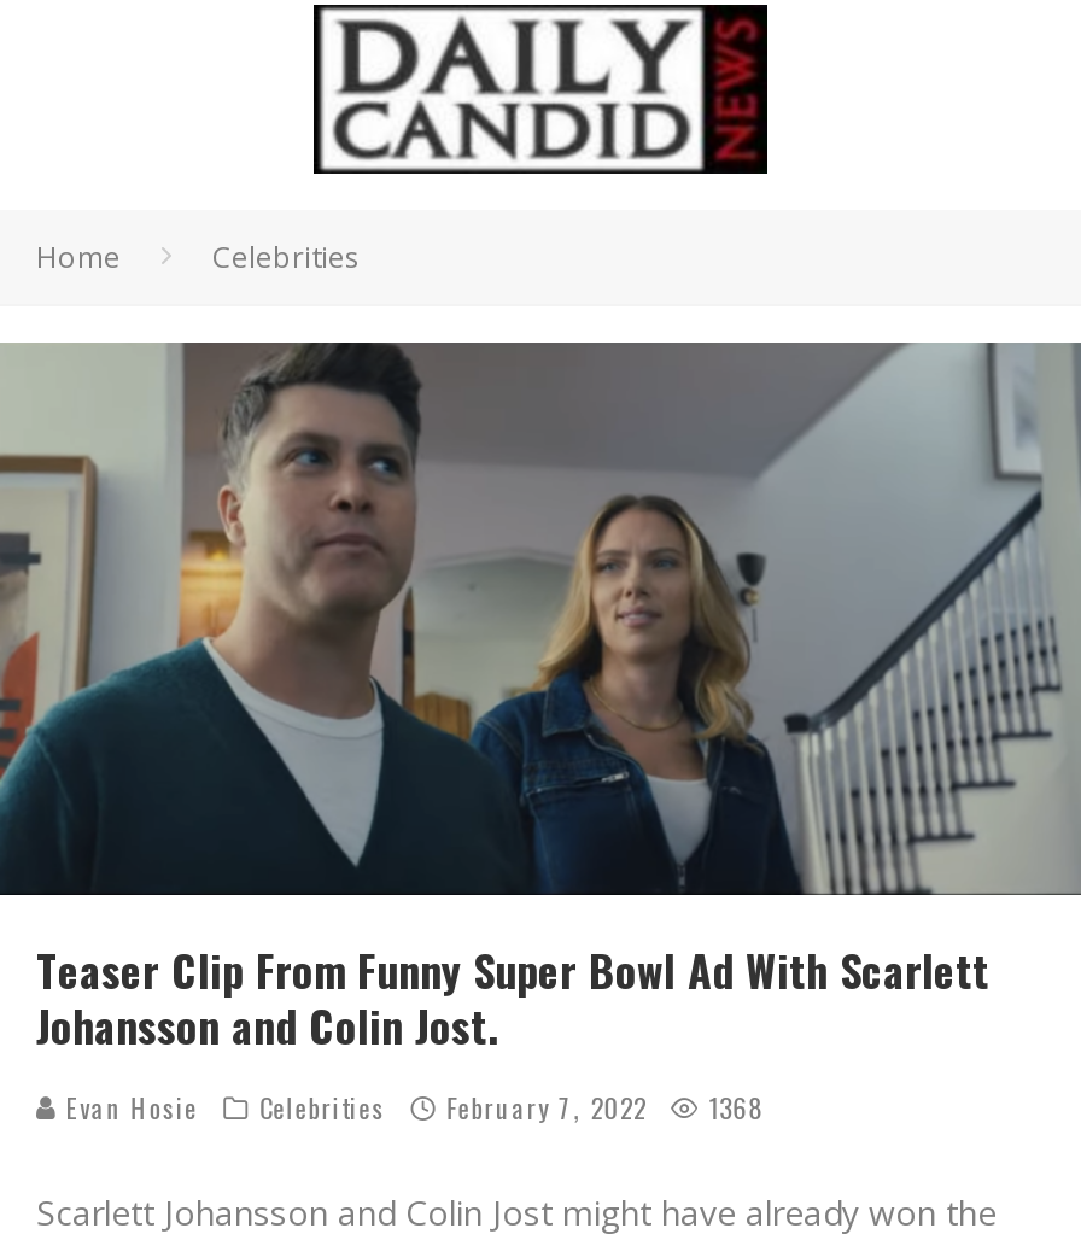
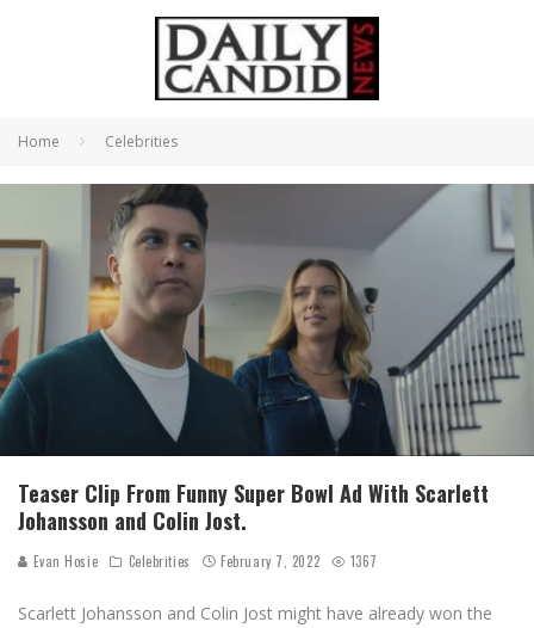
[58,1087,764,1126] Evan Hosie Celebrities February 7, 2022 1368 -> [29,552,378,571] Evan Hosie Celebrities February 7, 2022 1367

